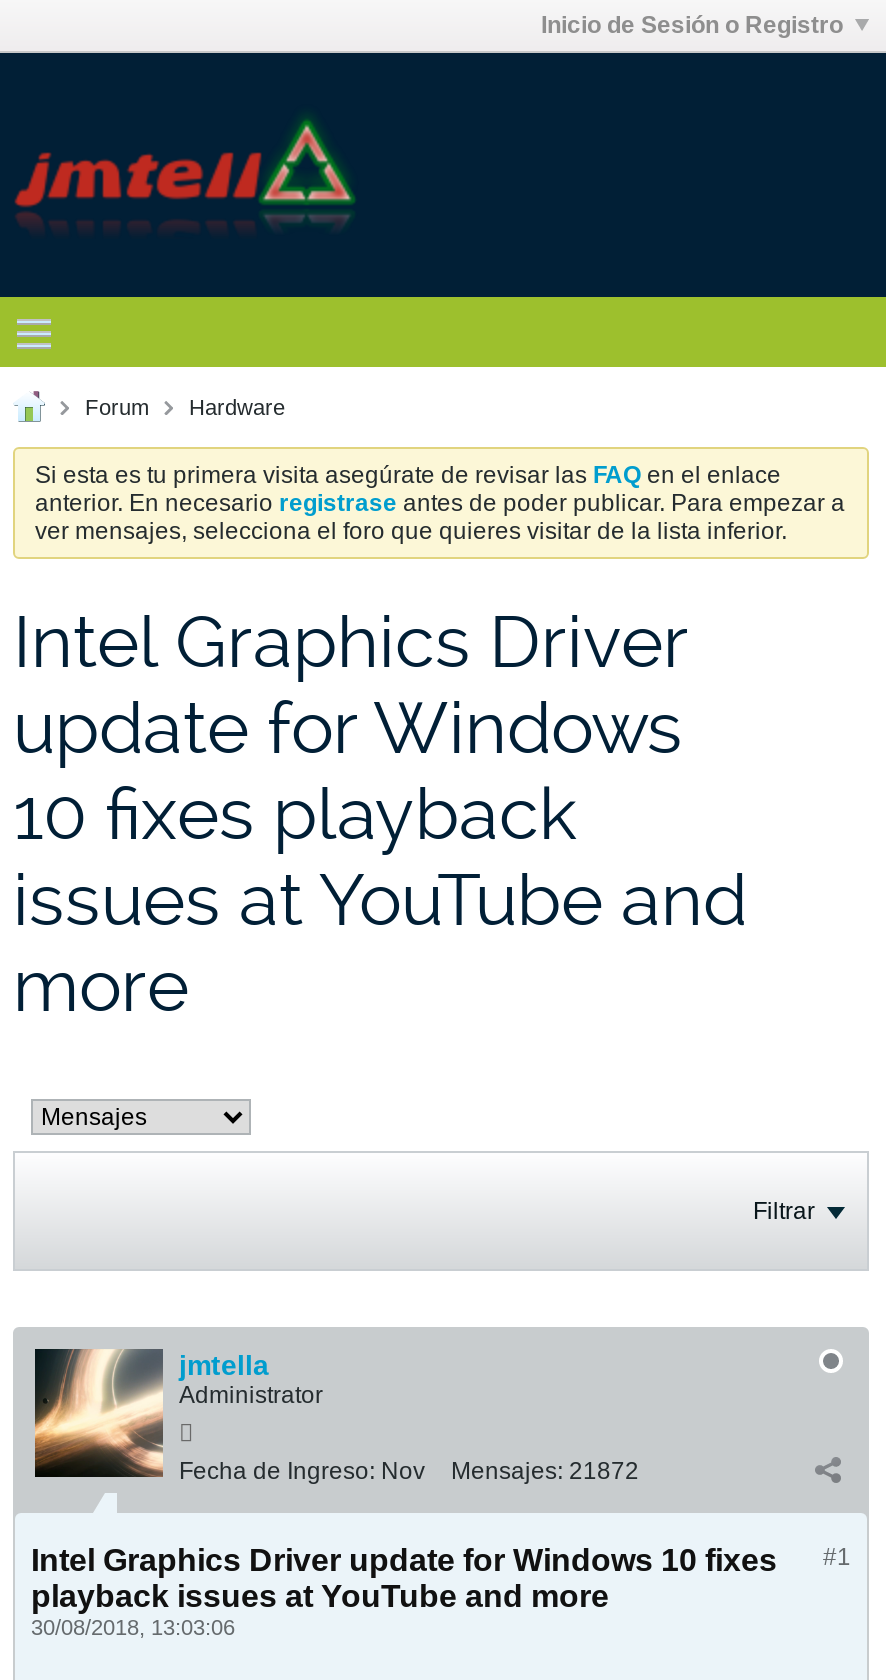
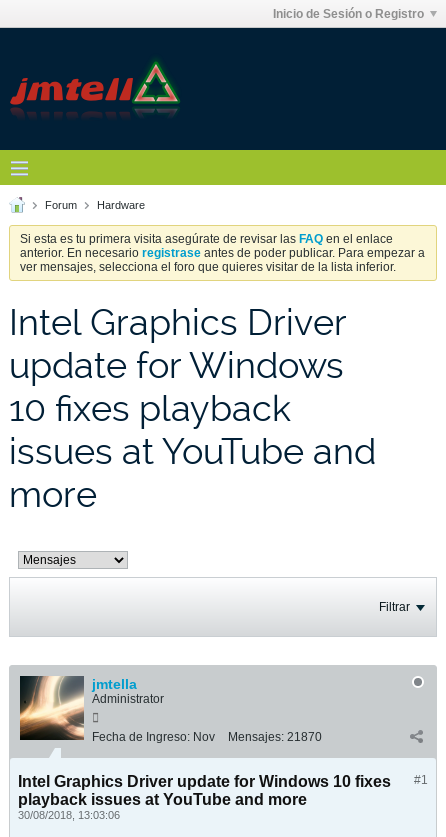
[179,1457,639,1485] Fecha de Ingreso: Nov Mensajes: 21872 -> [92,730,322,744] Fecha de Ingreso: Nov Mensajes: 21870

